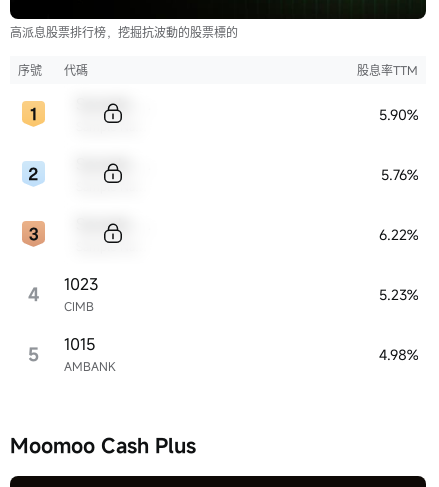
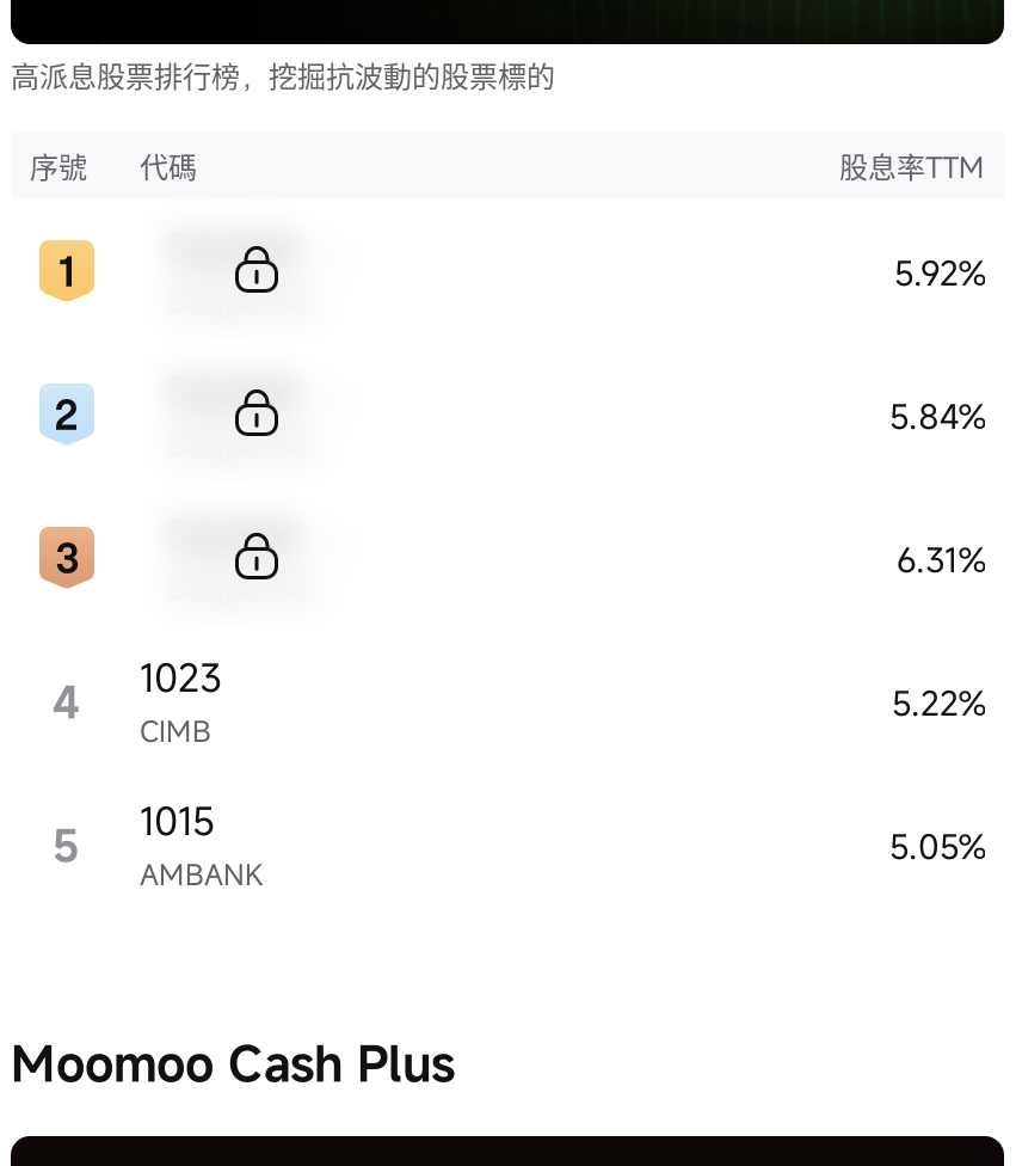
[379,105,418,124] 5.90% -> [894,249,985,294] 5.92%
[381,165,418,184] 5.76% -> [889,392,985,438] 5.84%
[379,225,418,244] 6.22% -> [897,536,985,581] 6.31%
[379,285,418,304] 5.23% -> [892,679,985,724] 5.22%
[379,345,418,364] 4.98% -> [889,822,985,868] 5.05%

